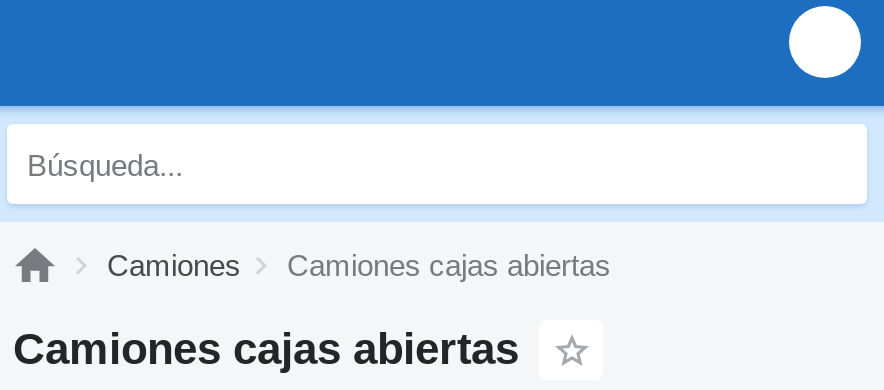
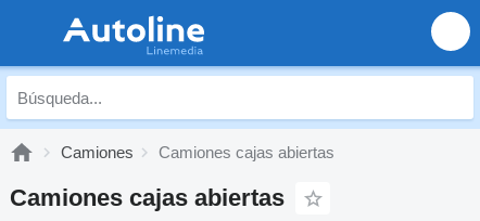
none -> [62,15,205,55] [image]

